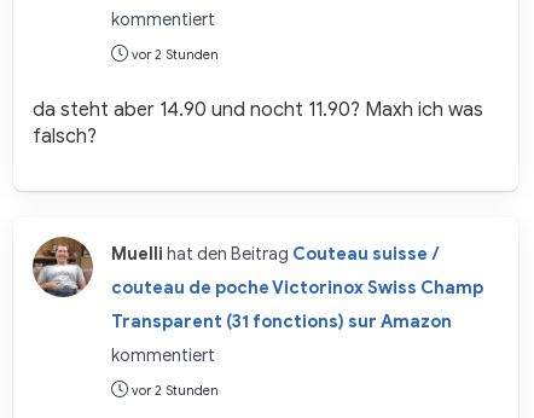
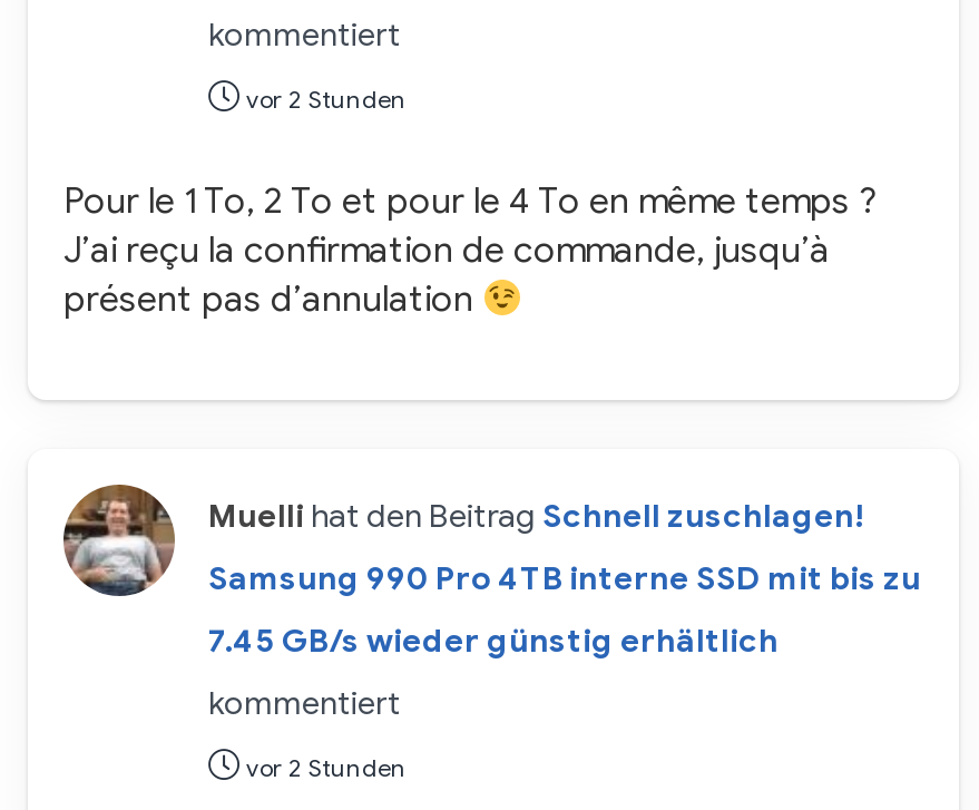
[33,98,483,149] da steht aber 14.90 und nocht 11.90? Maxh ich was | falsch? -> [63,179,877,322] Pour le 1 To, 2 To et pour le 4 To en même temps ? | J’ai reçu la confirmation de commande, jusqu’à | présent pas d’annulation
[111,243,440,265] Muelli hat den Beitrag Couteau suisse / -> [208,496,863,536] Muelli hat den Beitrag Schnell zuschlagen!
[111,277,483,298] couteau de poche Victorinox Swiss Champ -> [208,558,921,598] Samsung 990 Pro 4TB interne SSD mit bis zu
[111,310,452,332] Transparent (31 fonctions) sur Amazon -> [208,621,779,661] 7.45 GB/s wieder günstig erhältlich

